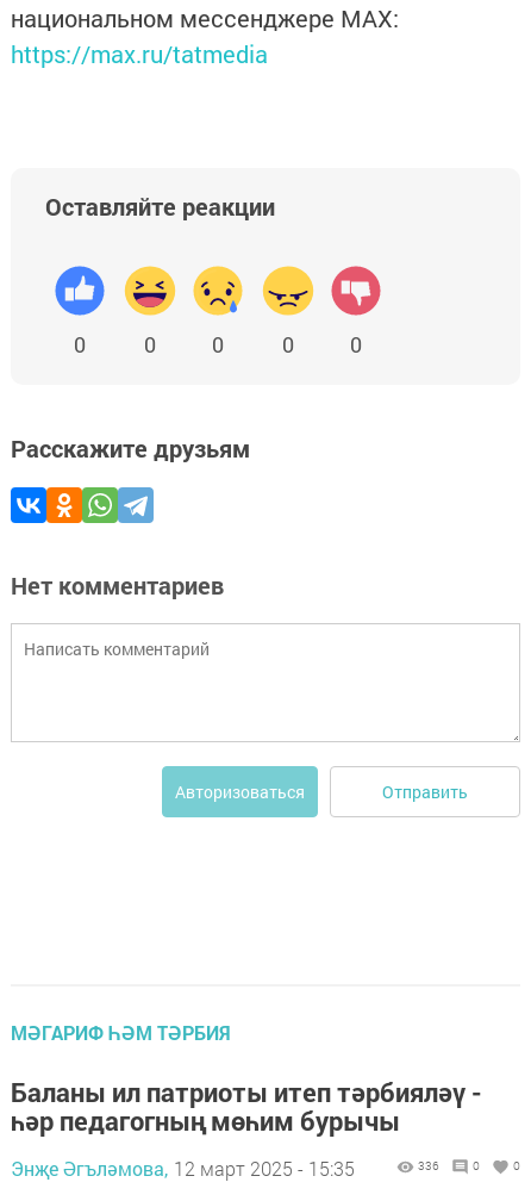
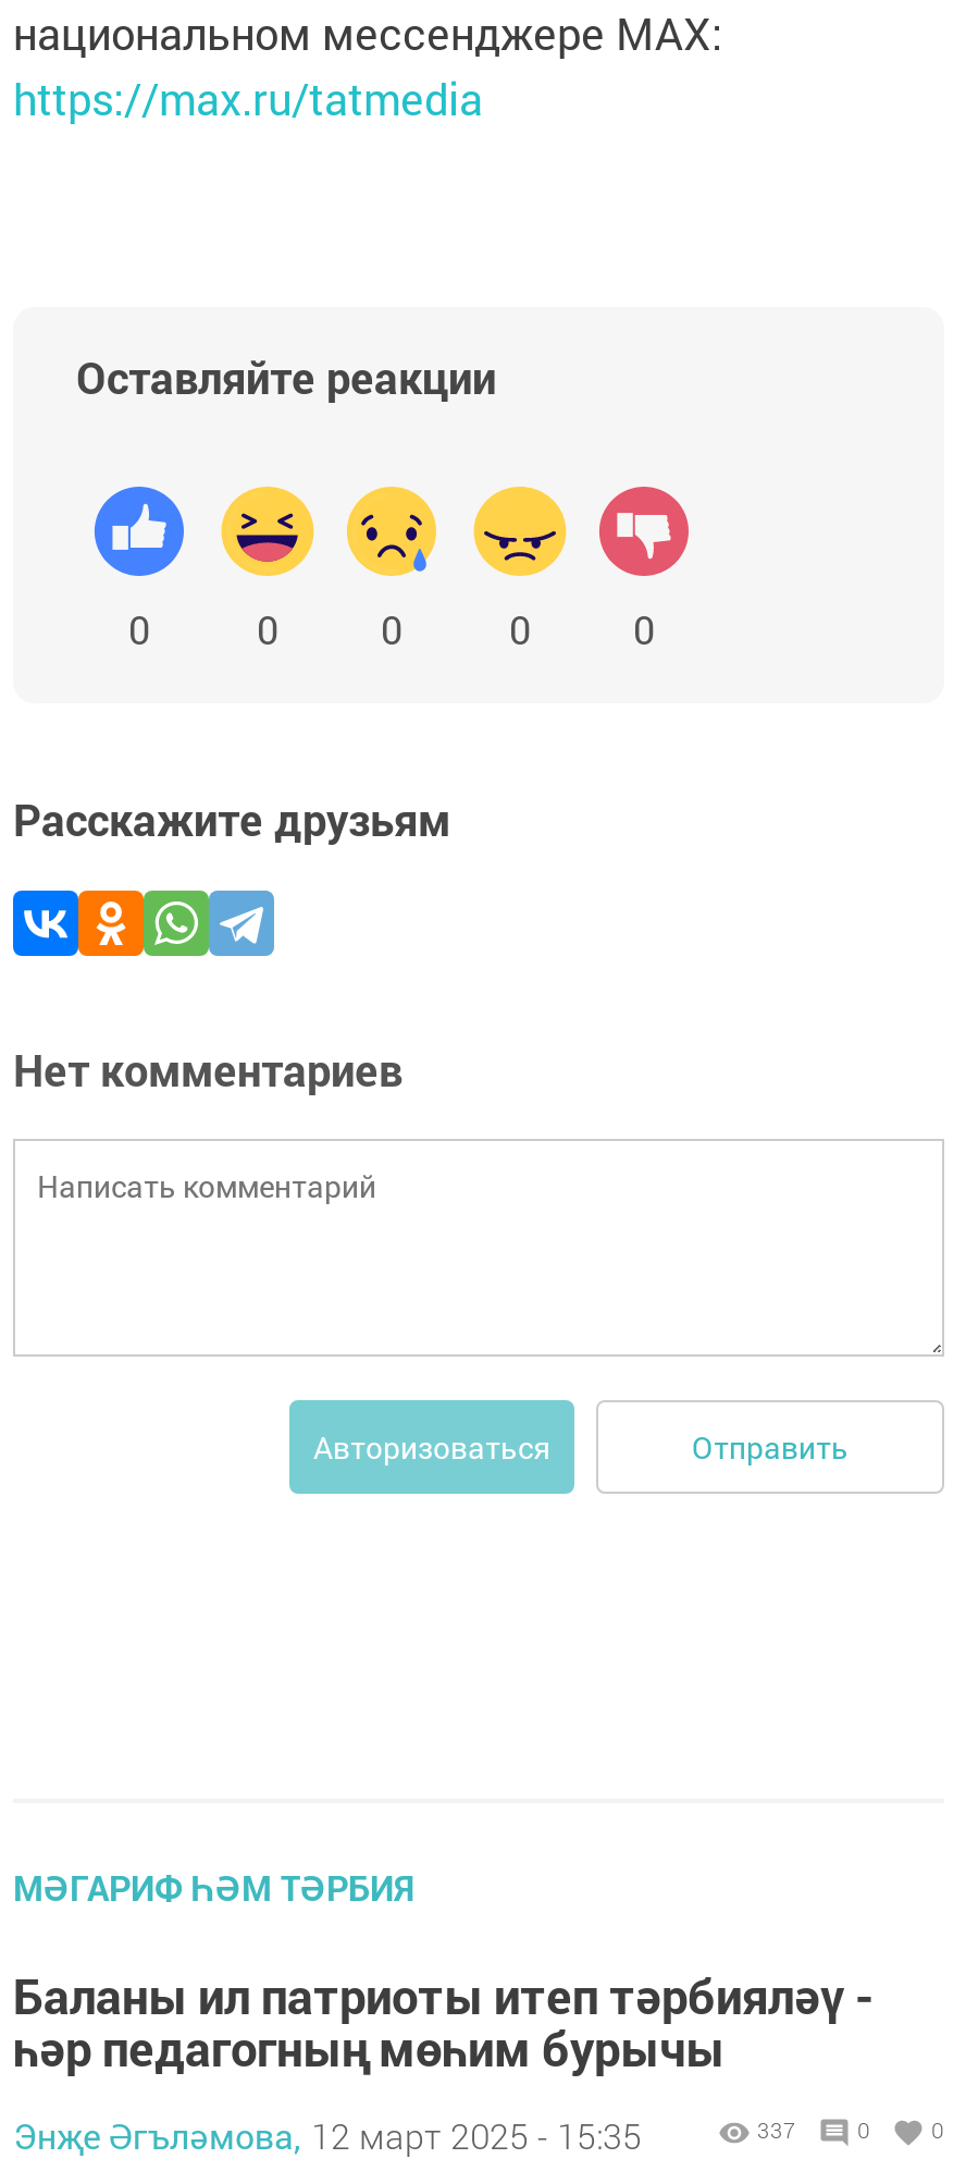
[418,1158,439,1174] 336 -> [757,2117,796,2146] 337

